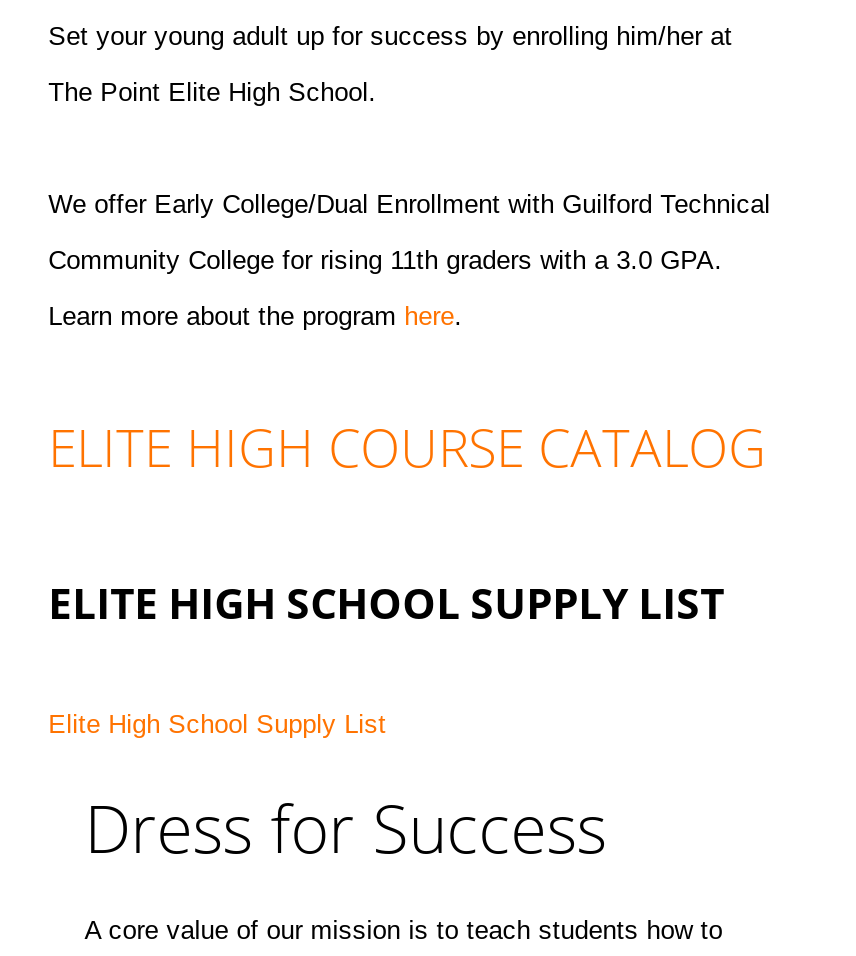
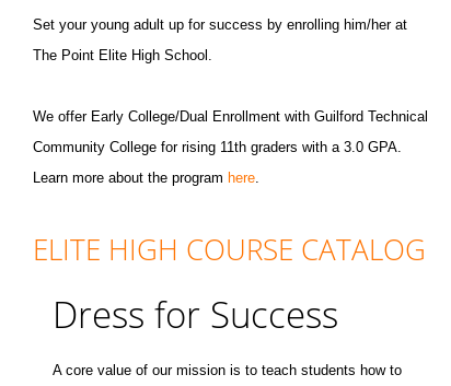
[48,574,724,738] ELITE HIGH SCHOOL SUPPLY LIST | Elite High School Supply List -> none

